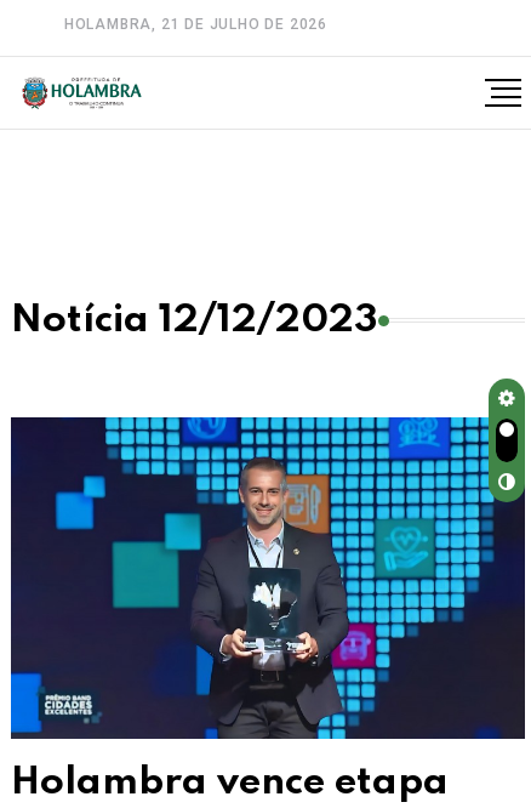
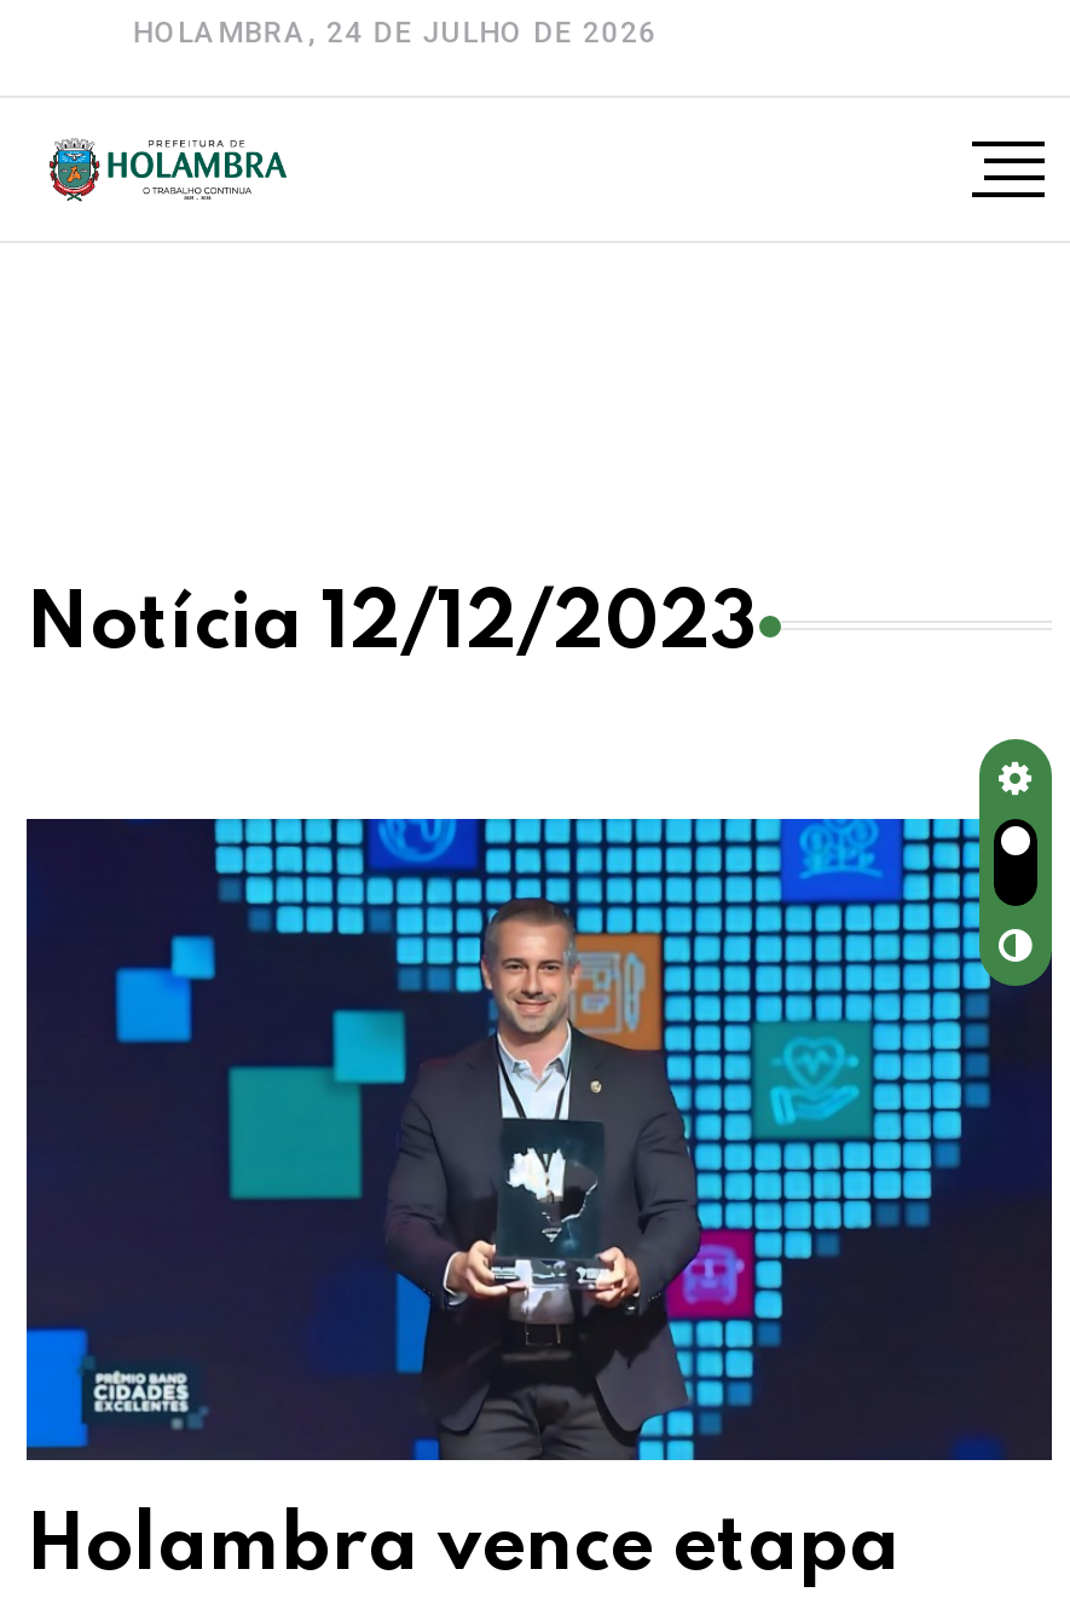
[64,16,327,33] HOLAMBRA, 21 DE JULHO DE 2026 -> [133,16,658,50] HOLAMBRA, 24 DE JULHO DE 2026

